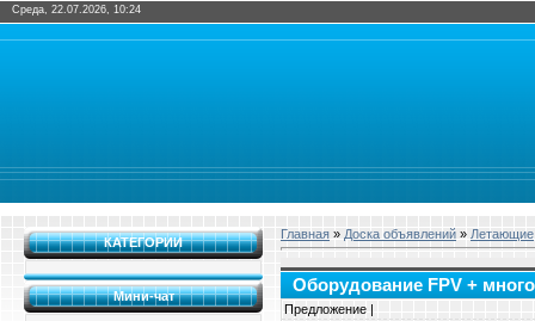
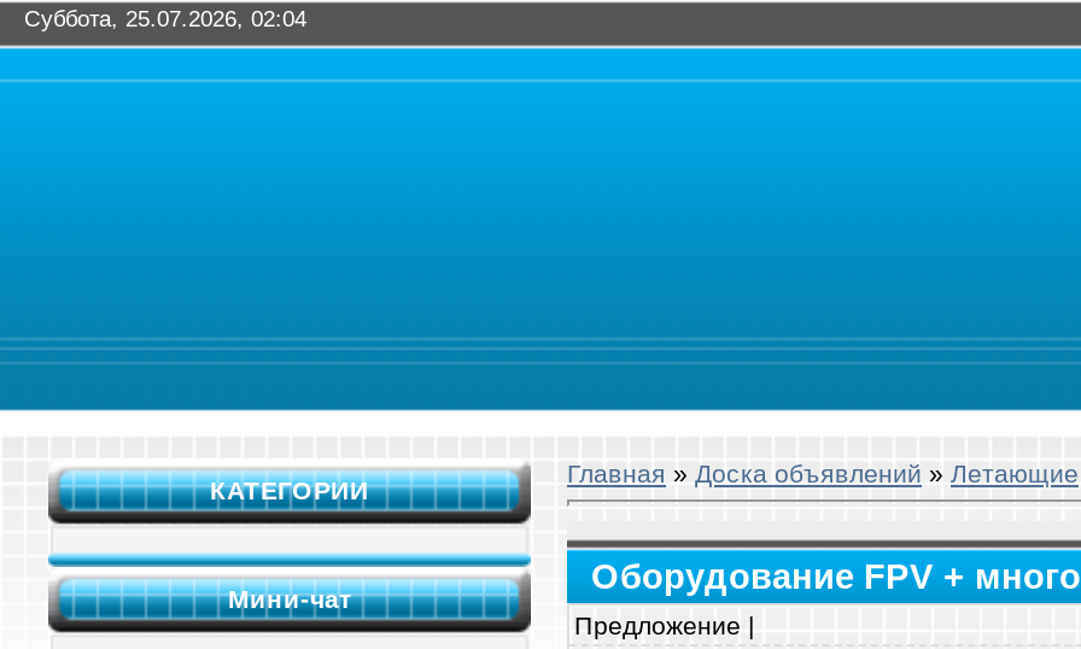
[12,4,141,16] Среда, 22.07.2026, 10:24 -> [24,7,306,31] Суббота, 25.07.2026, 02:04

